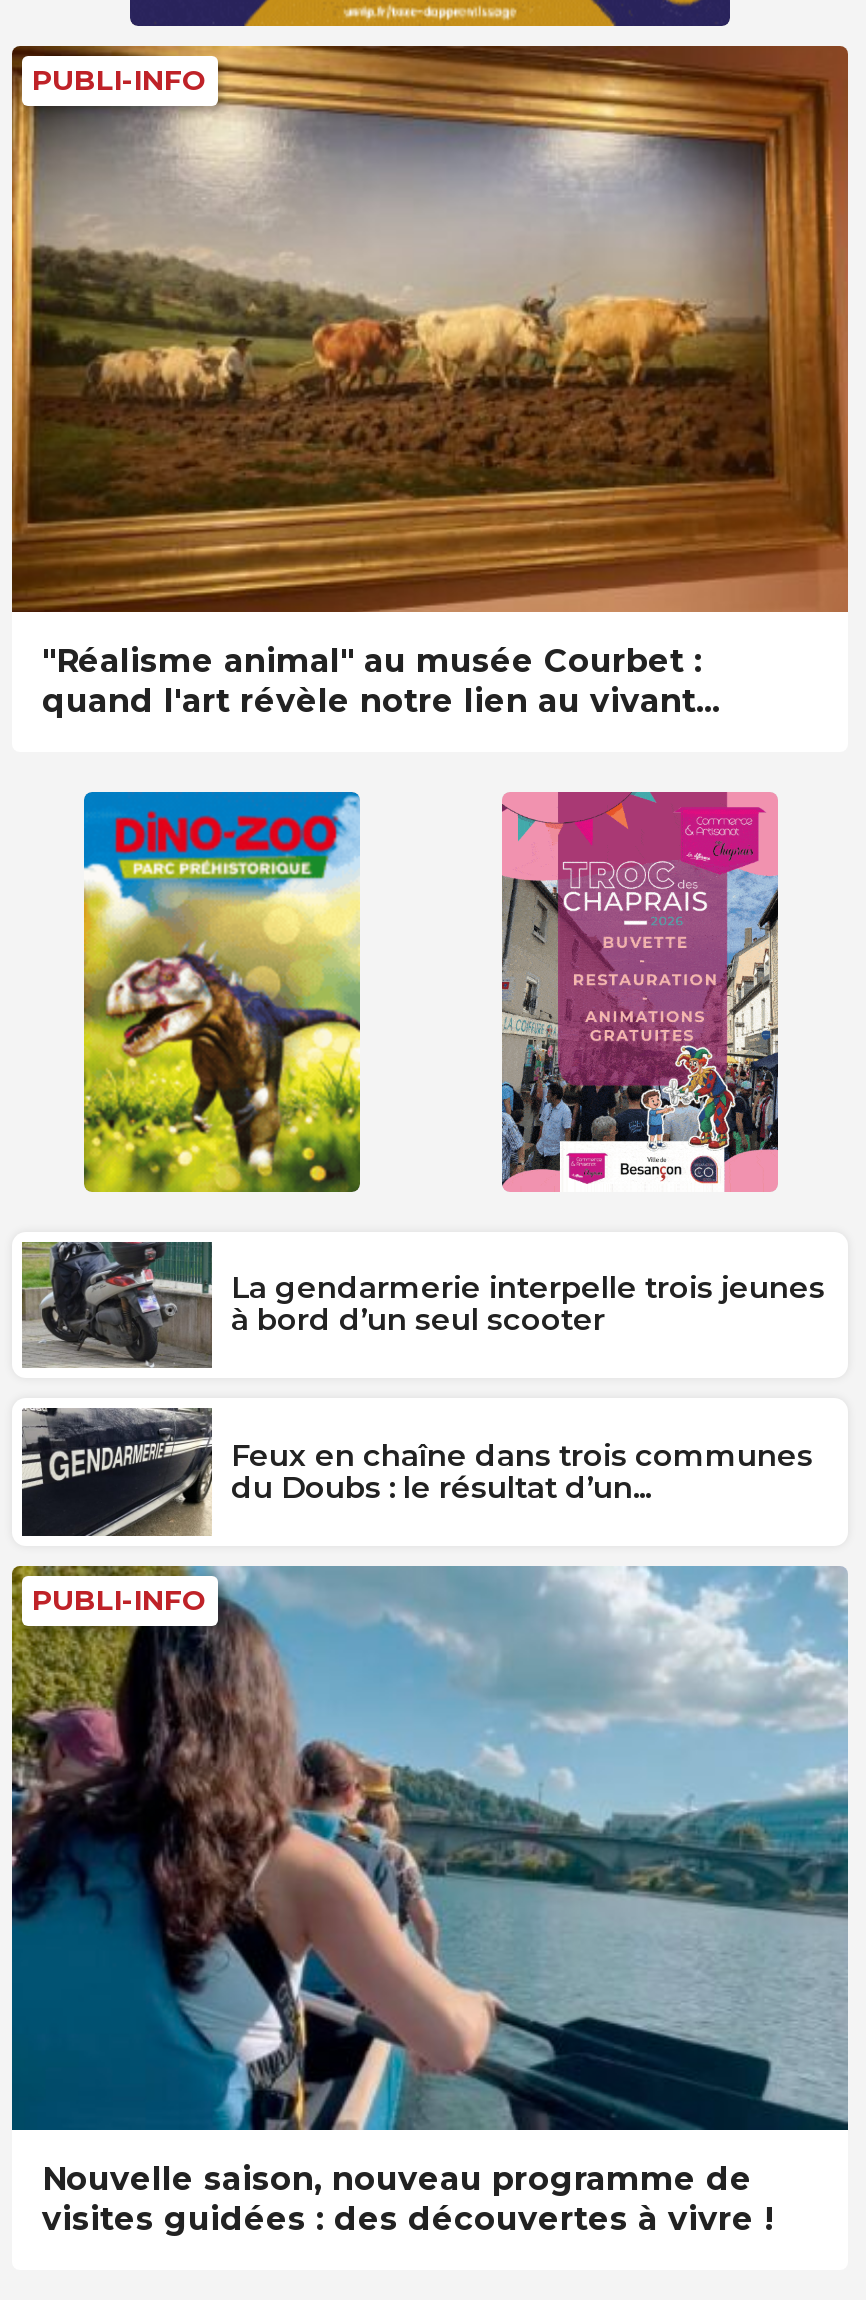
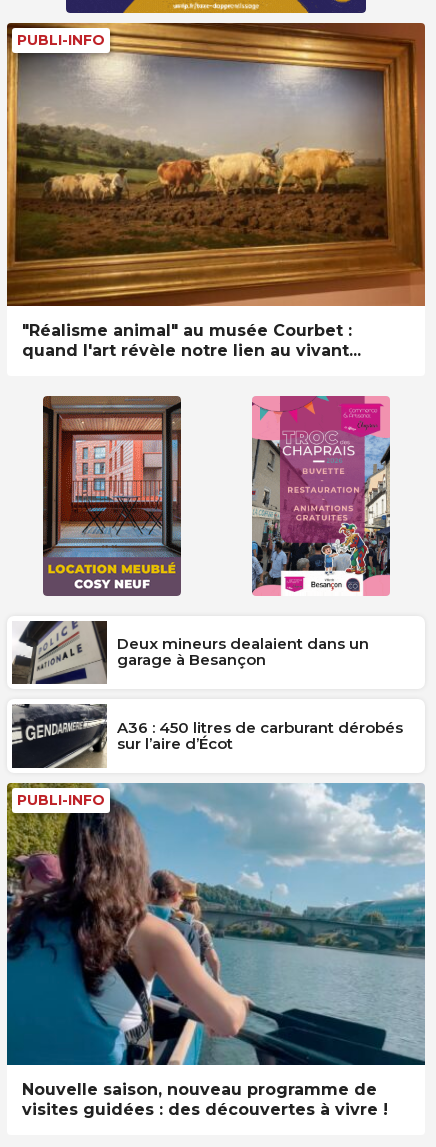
[82,790,825,1339] [image] | La gendarmerie interpelle trois jeunes | à bord d’un seul scooter -> [42,395,368,669] [image] | Deux mineurs dealaient dans un | garage à Besançon
[20,1240,212,1366] [image] -> [12,621,107,684] [image]
[231,1436,813,1506] Feux en chaîne dans trois communes | du Doubs : le résultat d’un... -> [116,718,402,753] A36 : 450 litres de carburant dérobés | sur l’aire d’Écot

